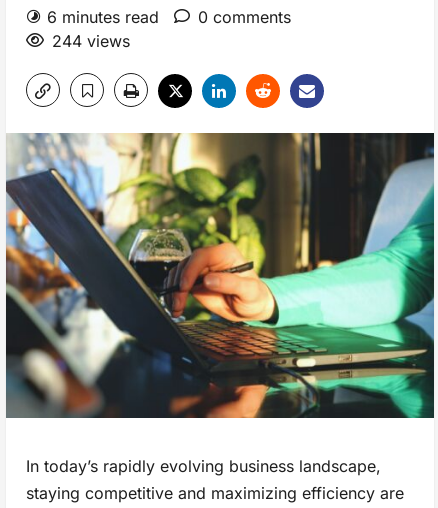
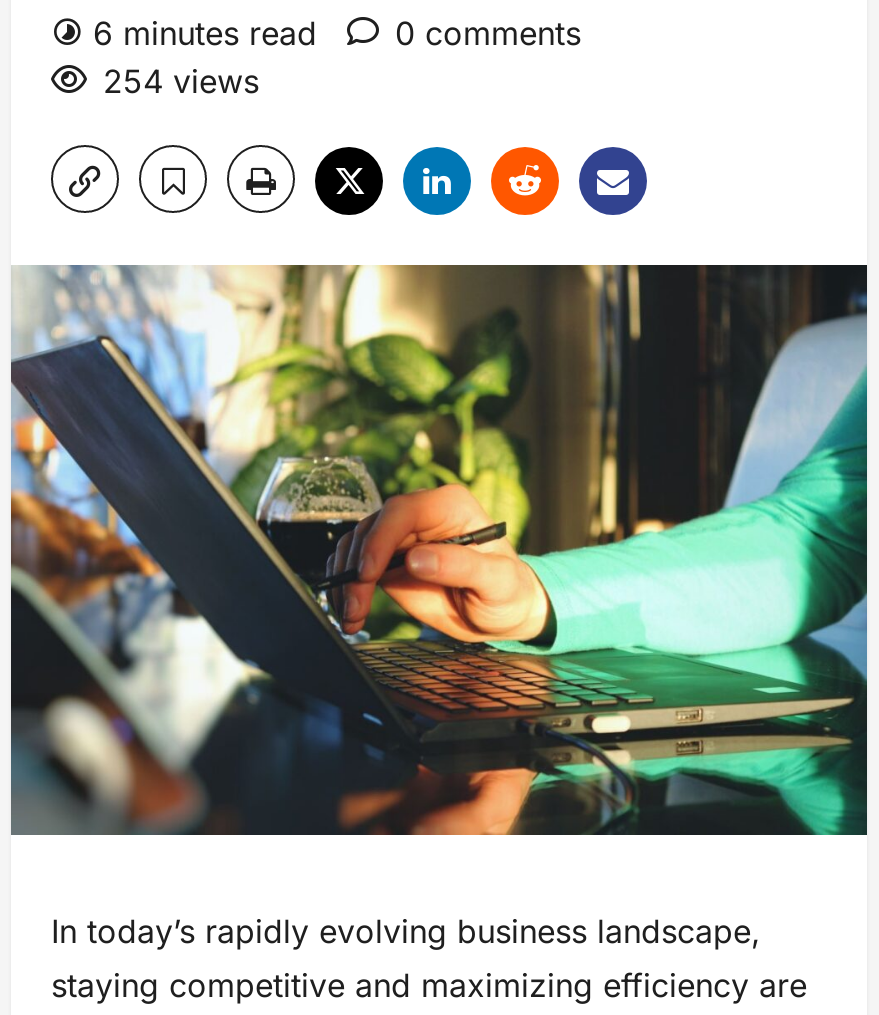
[52,31,130,51] 244 views -> [103,61,259,101] 254 views

